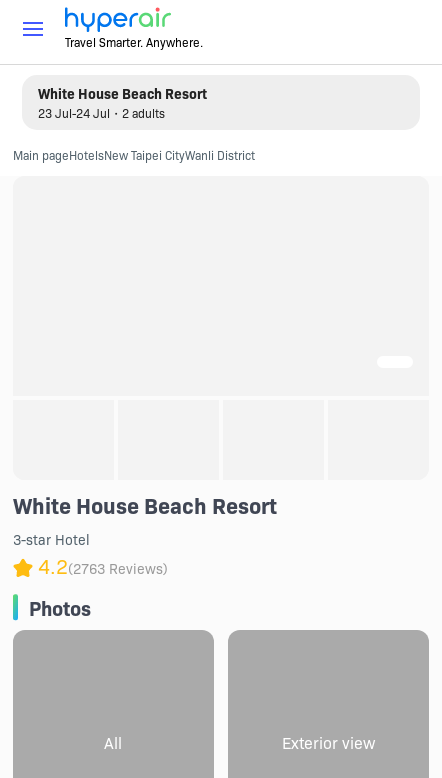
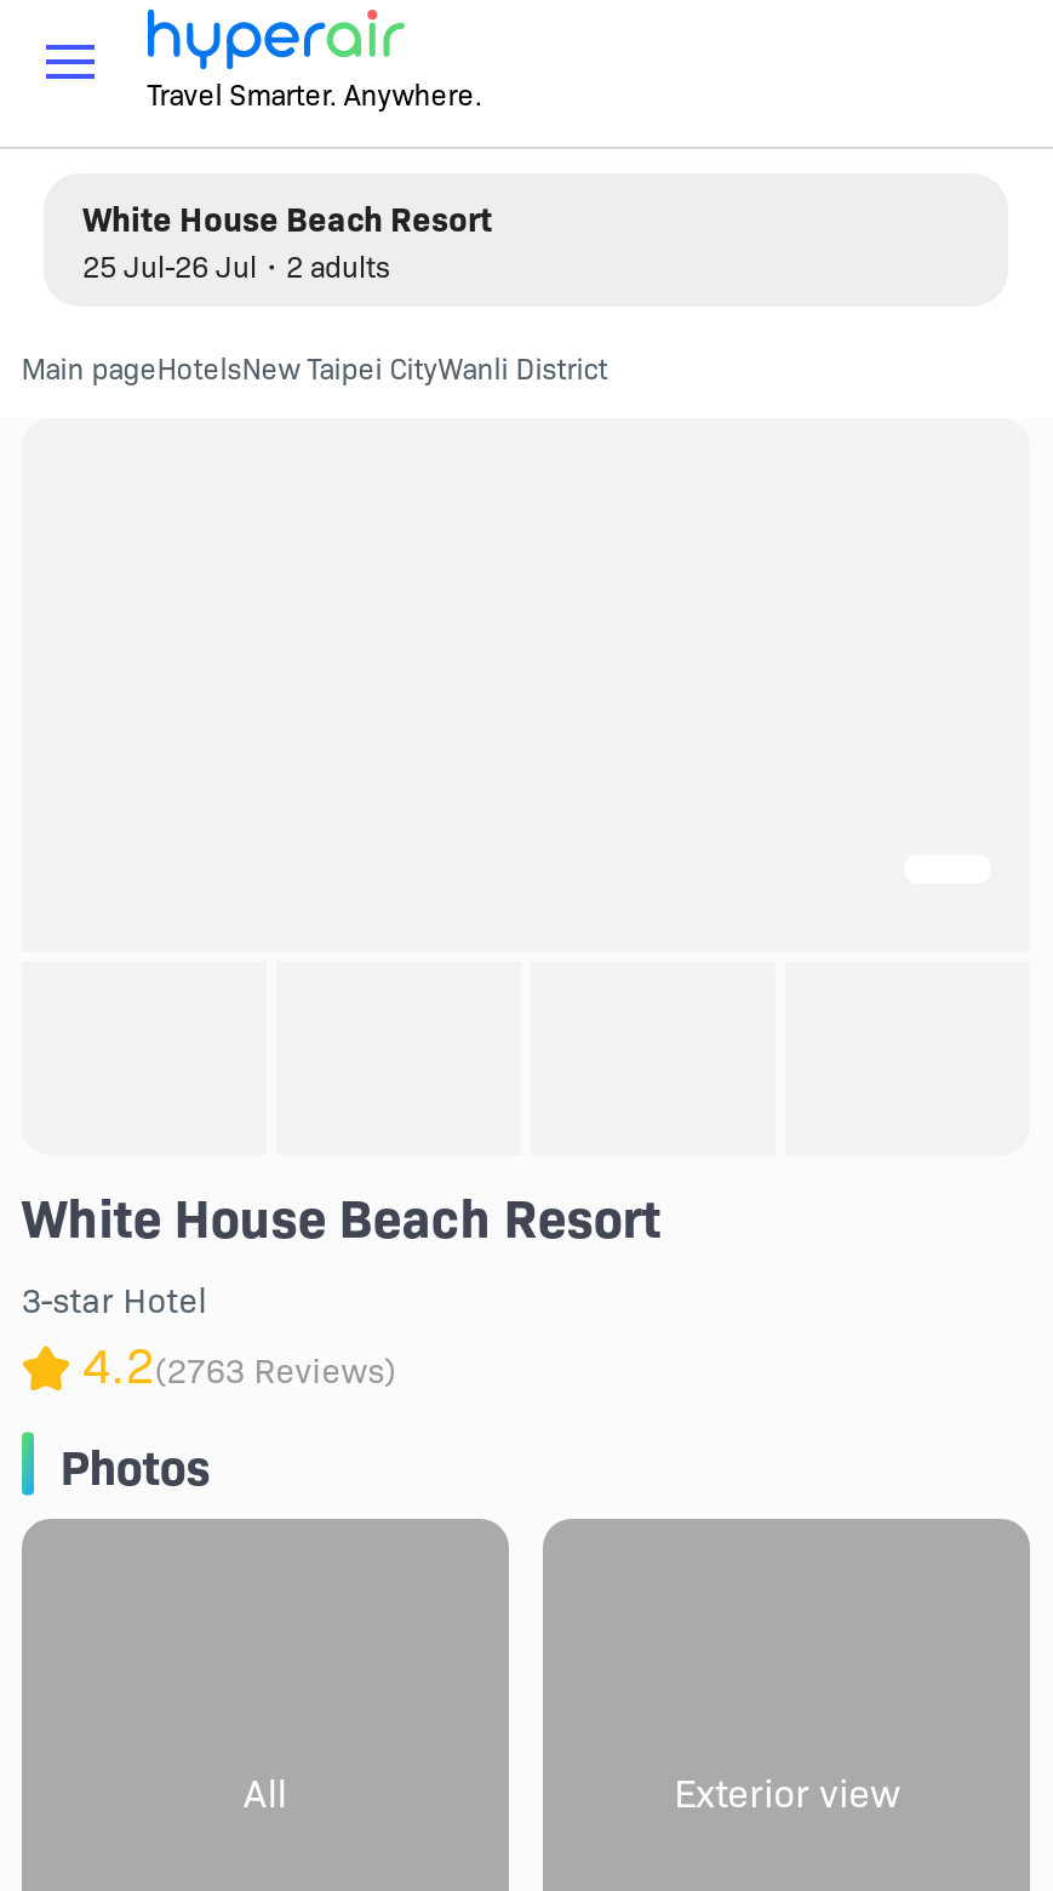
[38,104,165,121] 23 Jul-24 Jul・2 adults -> [82,244,390,285] 25 Jul-26 Jul・2 adults

